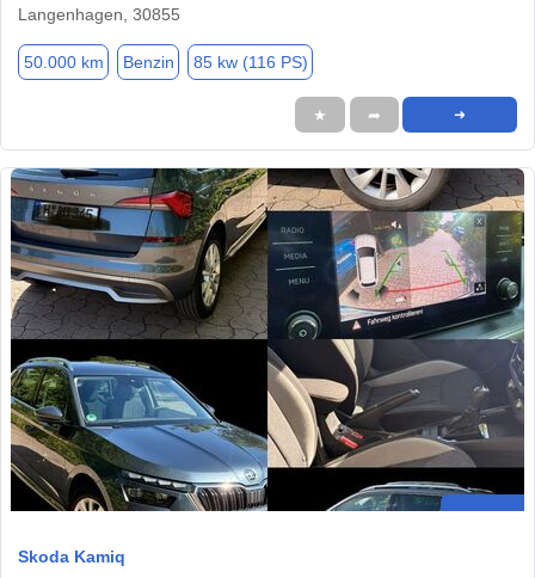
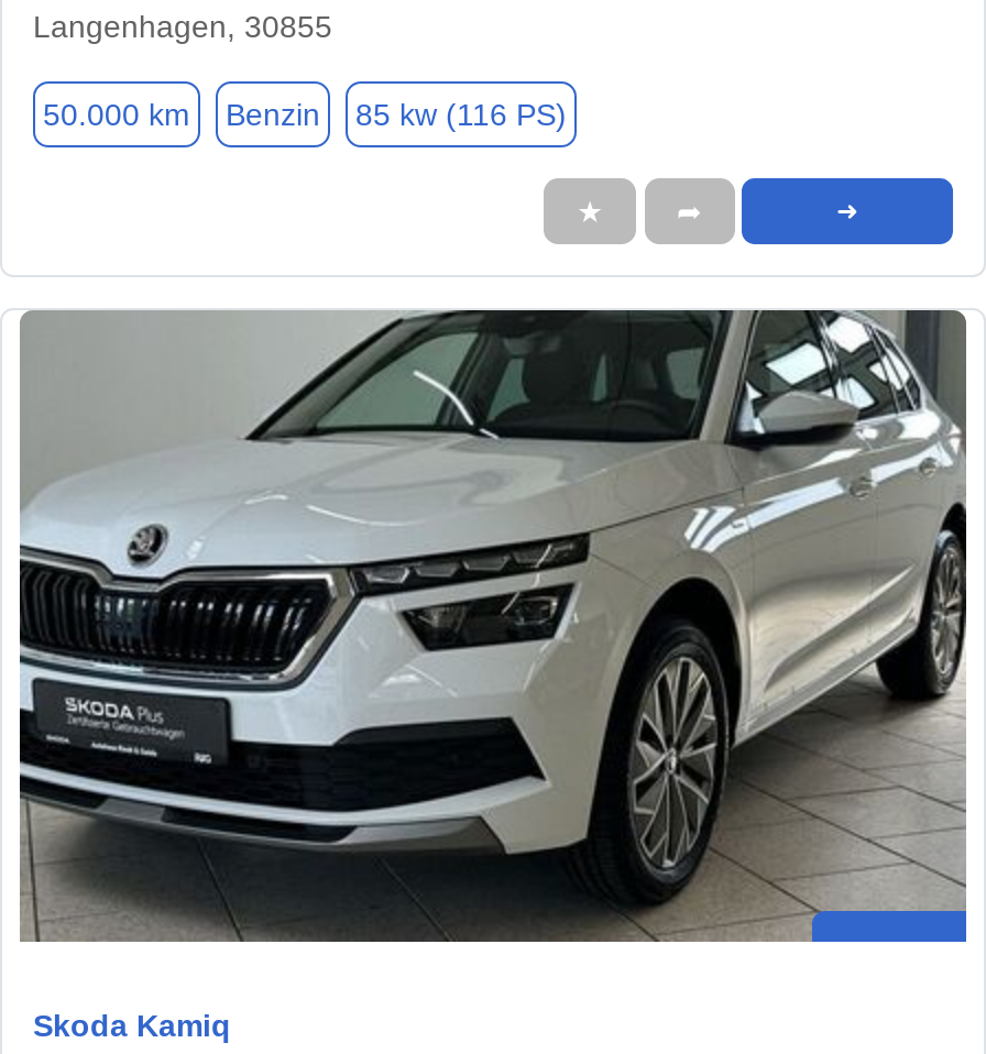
[10,167,525,512] [image] -> [18,308,968,944] [image]

